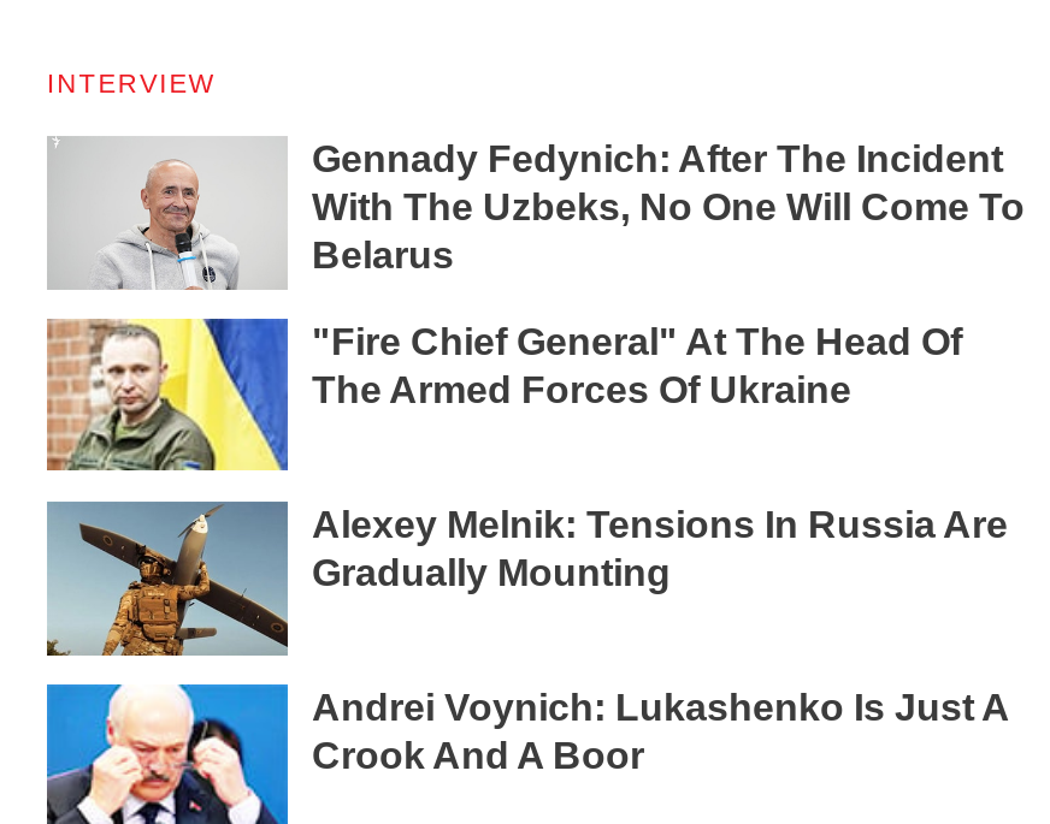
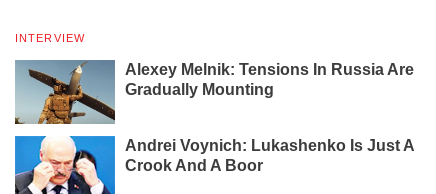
[49,138,1025,410] [image] | Gennady Fedynich: After The Incident | With The Uzbeks, No One Will Come To | Belarus | "Fire Chief General" At The Head Of | The Armed Forces Of Ukraine -> none
[45,316,288,473] [image] -> none

